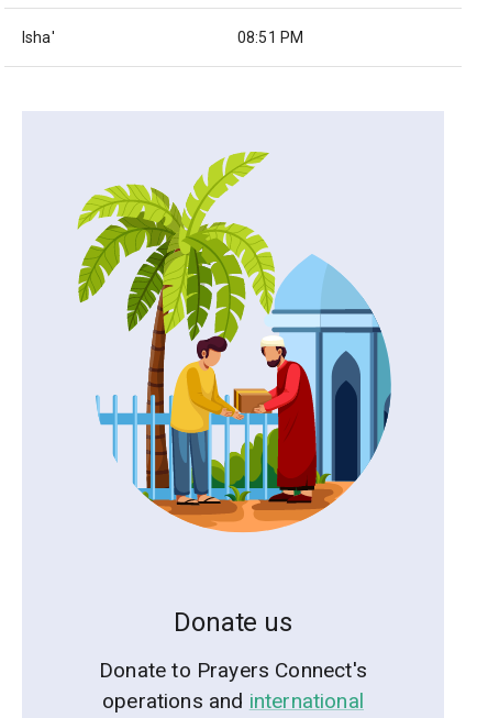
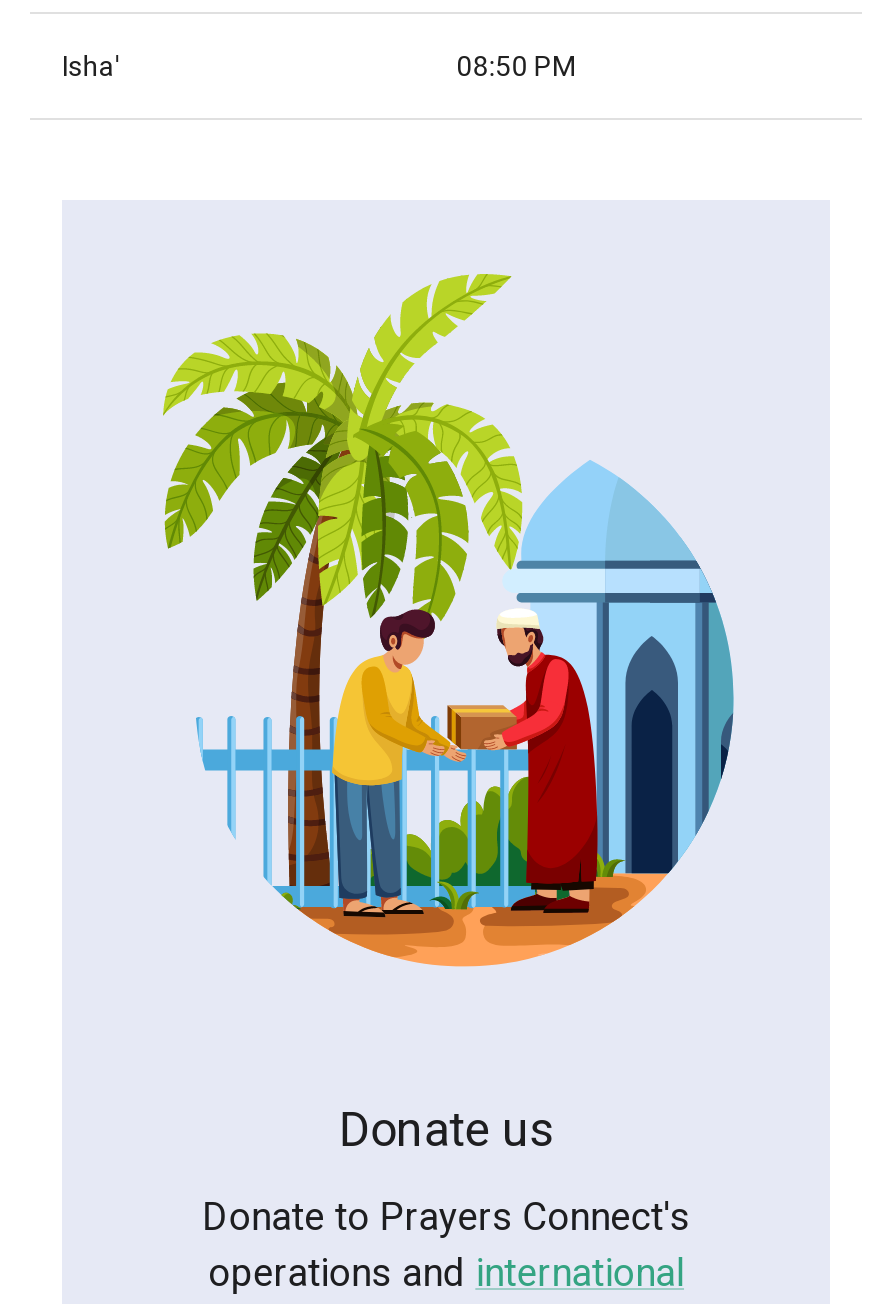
[237,29,304,46] 08:51 PM -> [456,50,576,82] 08:50 PM

